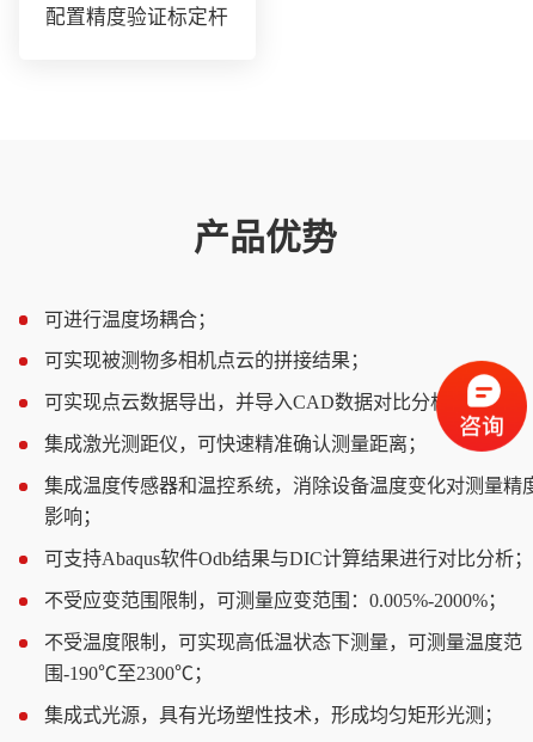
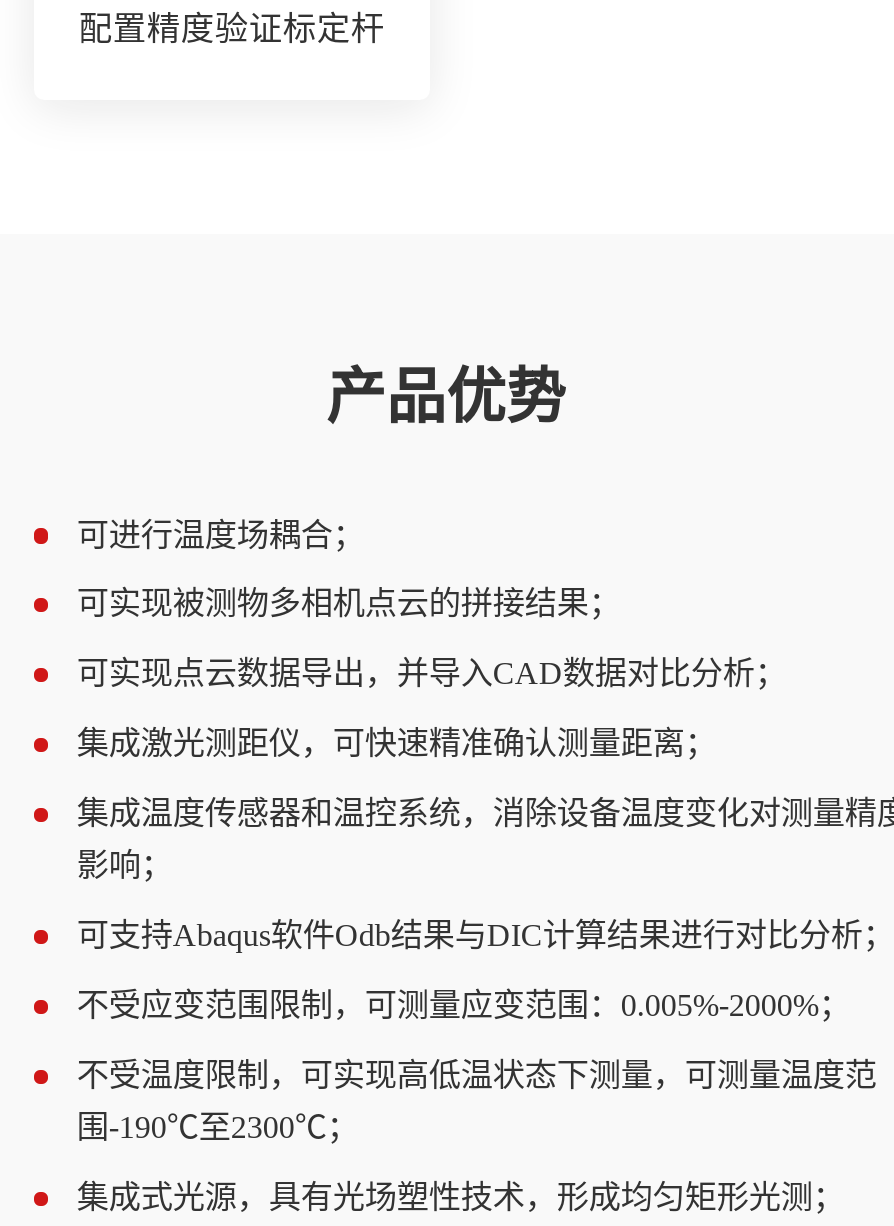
[436,360,528,453] [image] -> none

